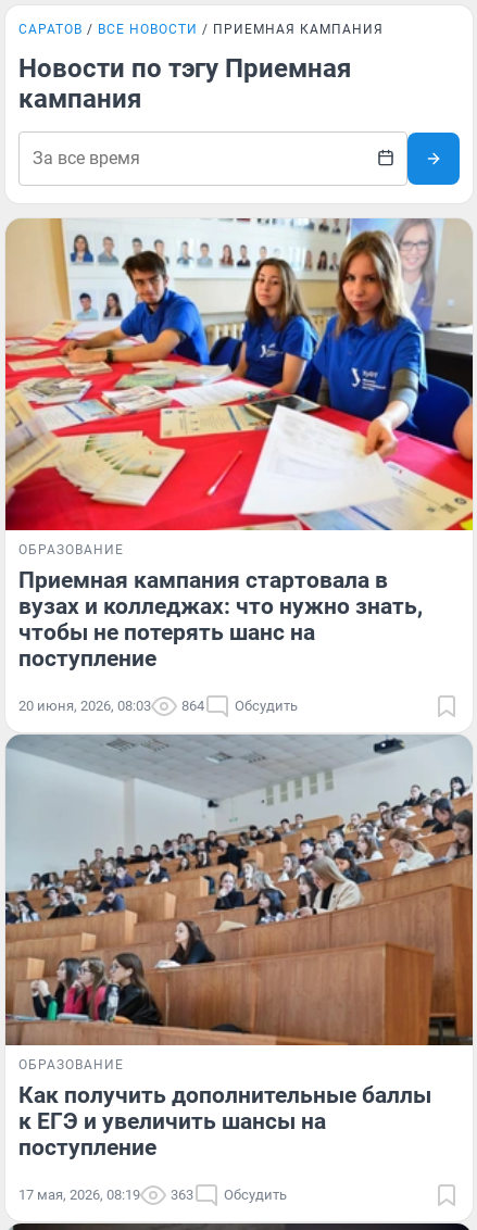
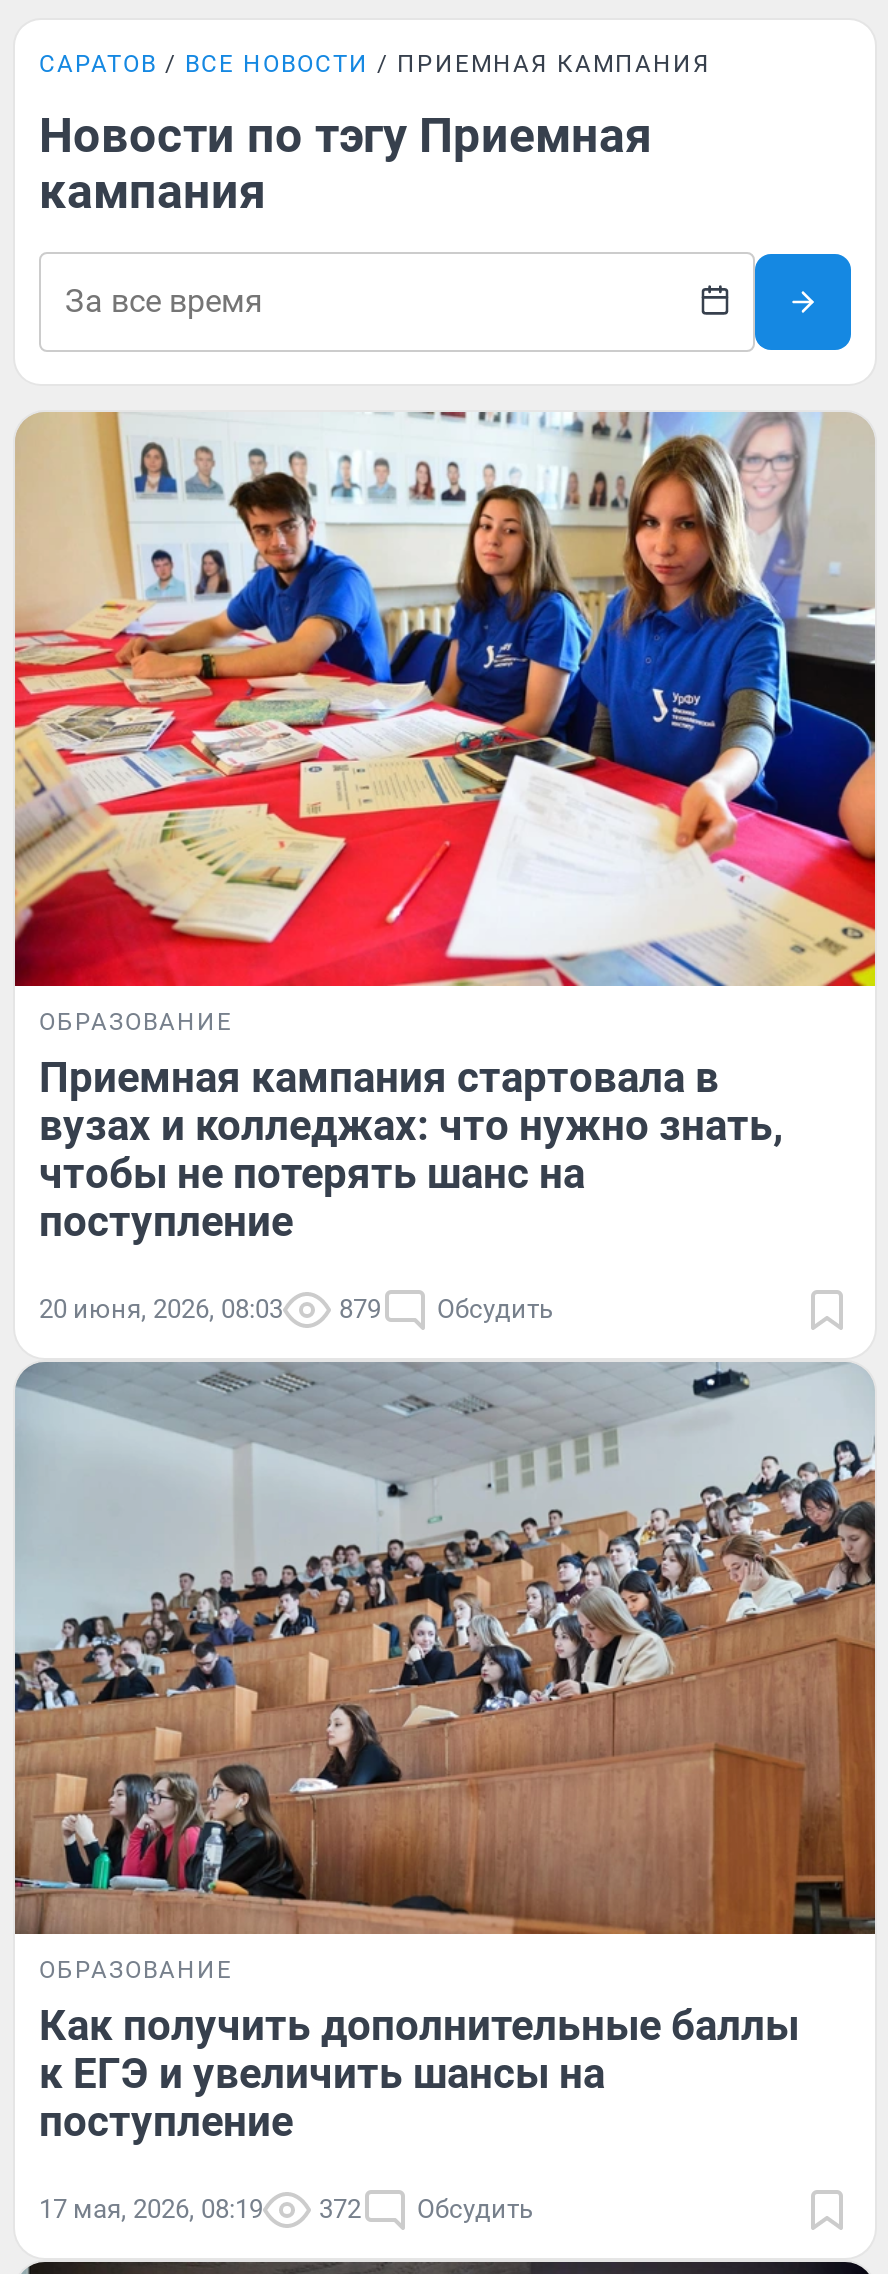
[18,697,298,714] 20 июня, 2026, 08:03 864 Обсудить -> [39,1293,553,1323] 20 июня, 2026, 08:03 879 Обсудить
[18,1187,287,1203] 17 мая, 2026, 08:19 363 Обсудить -> [39,2195,533,2225] 17 мая, 2026, 08:19 372 Обсудить

